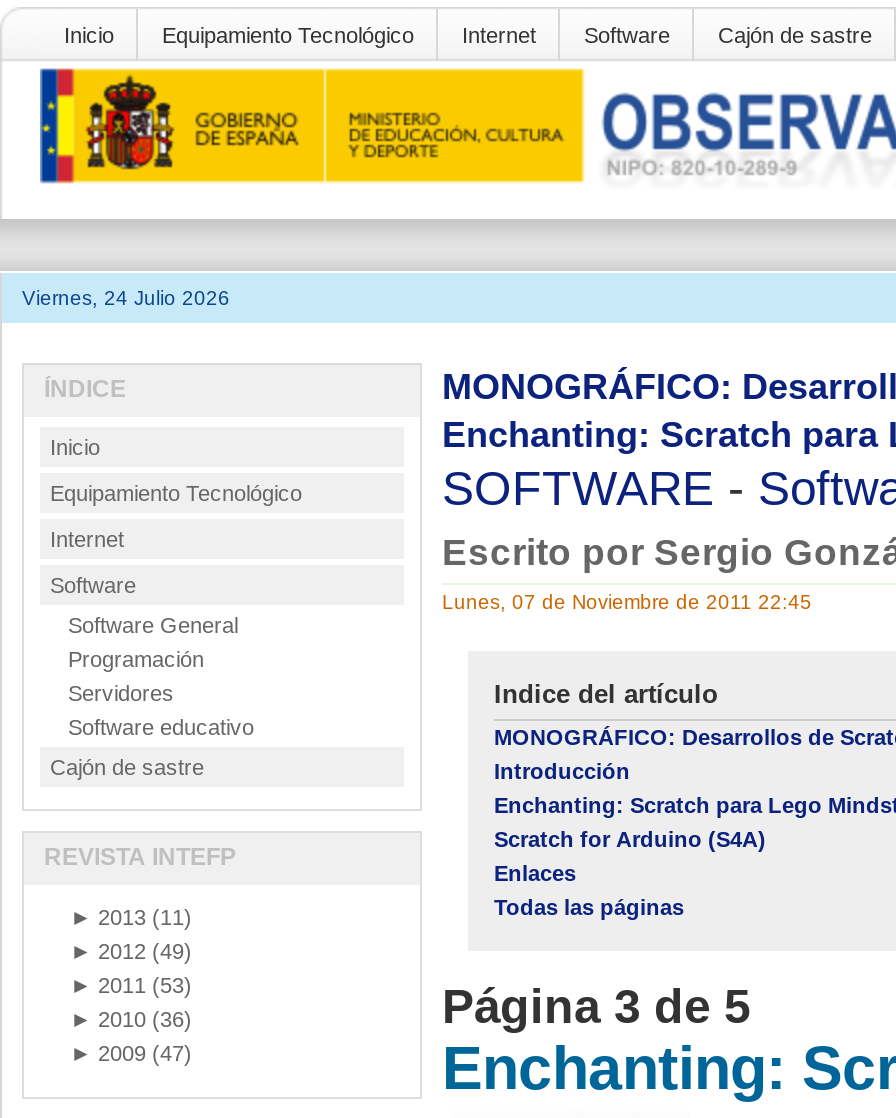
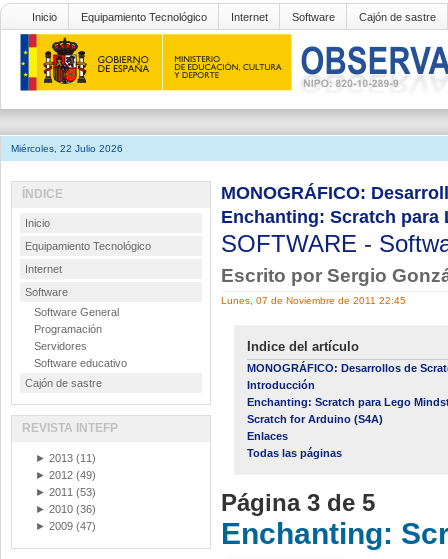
[22,287,230,309] Viernes, 24 Julio 2026 -> [11,143,123,154] Miércoles, 22 Julio 2026

